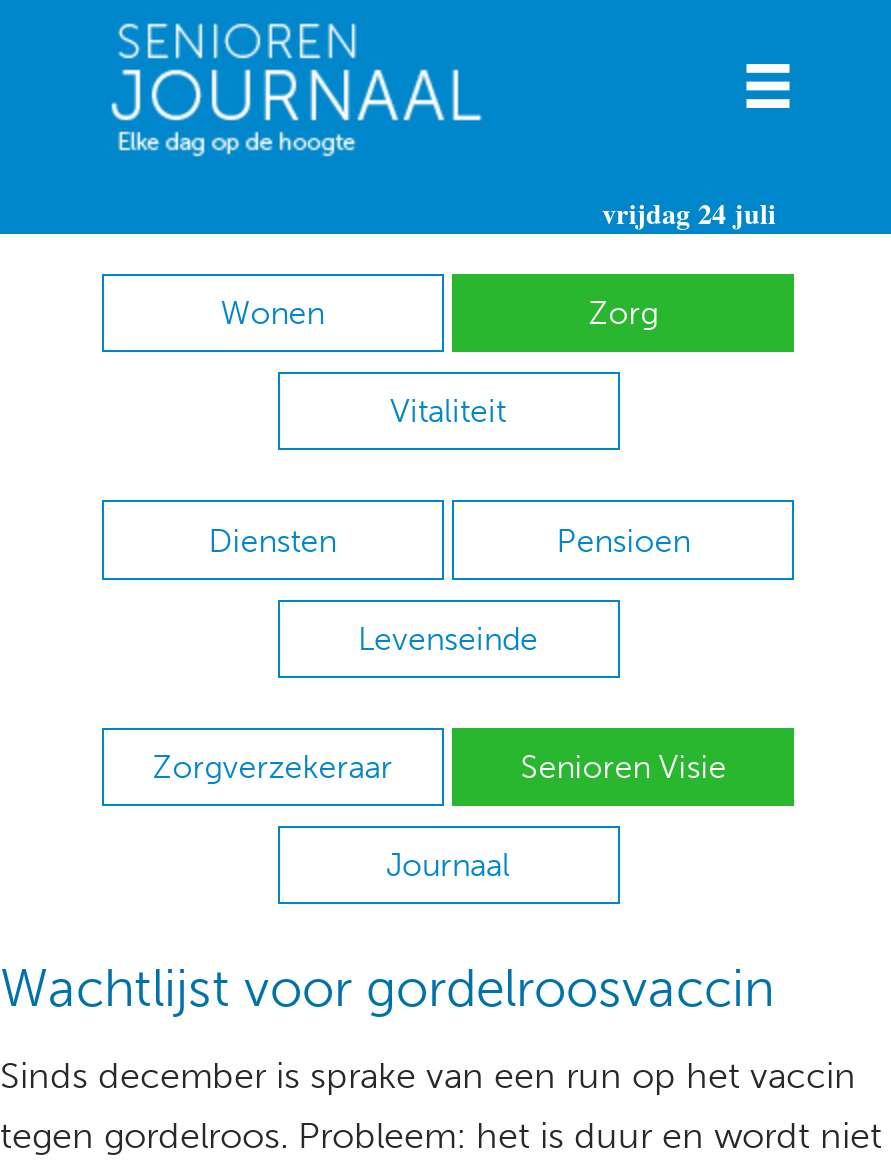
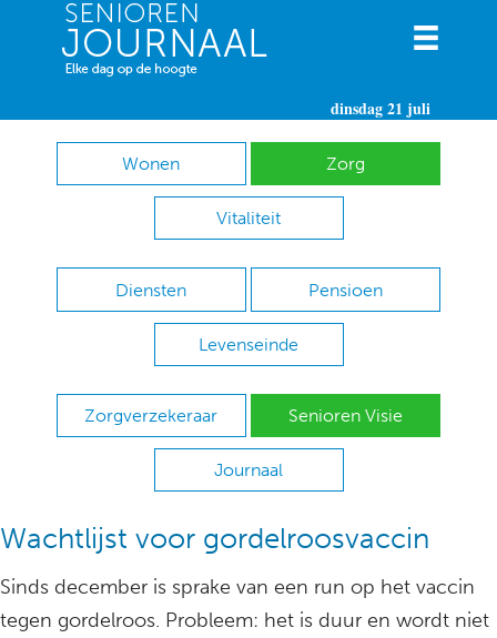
[602,192,776,234] vrijdag 24 juli -> [331,97,430,120] dinsdag 21 juli

